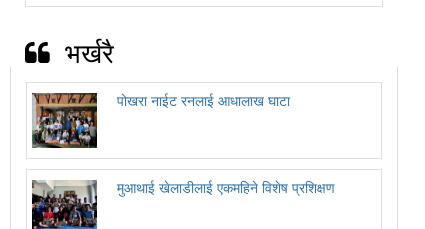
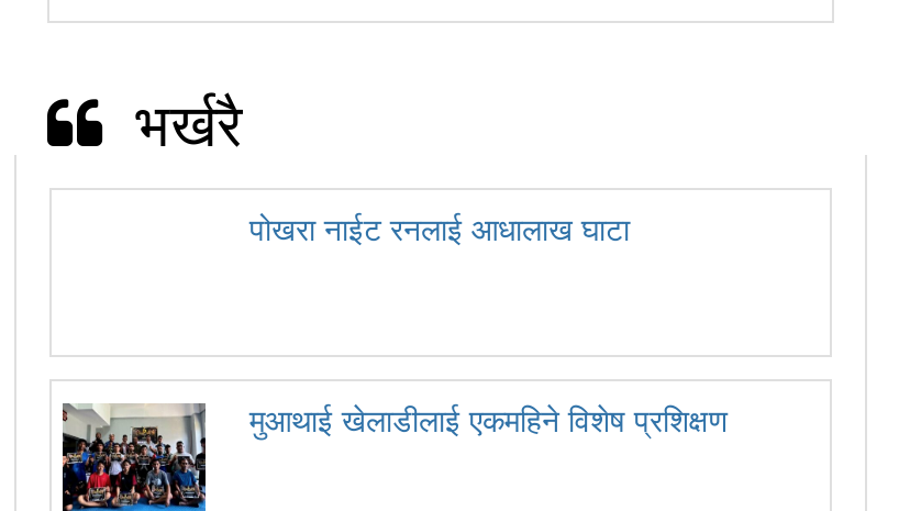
[31,92,98,149] [image] -> none

